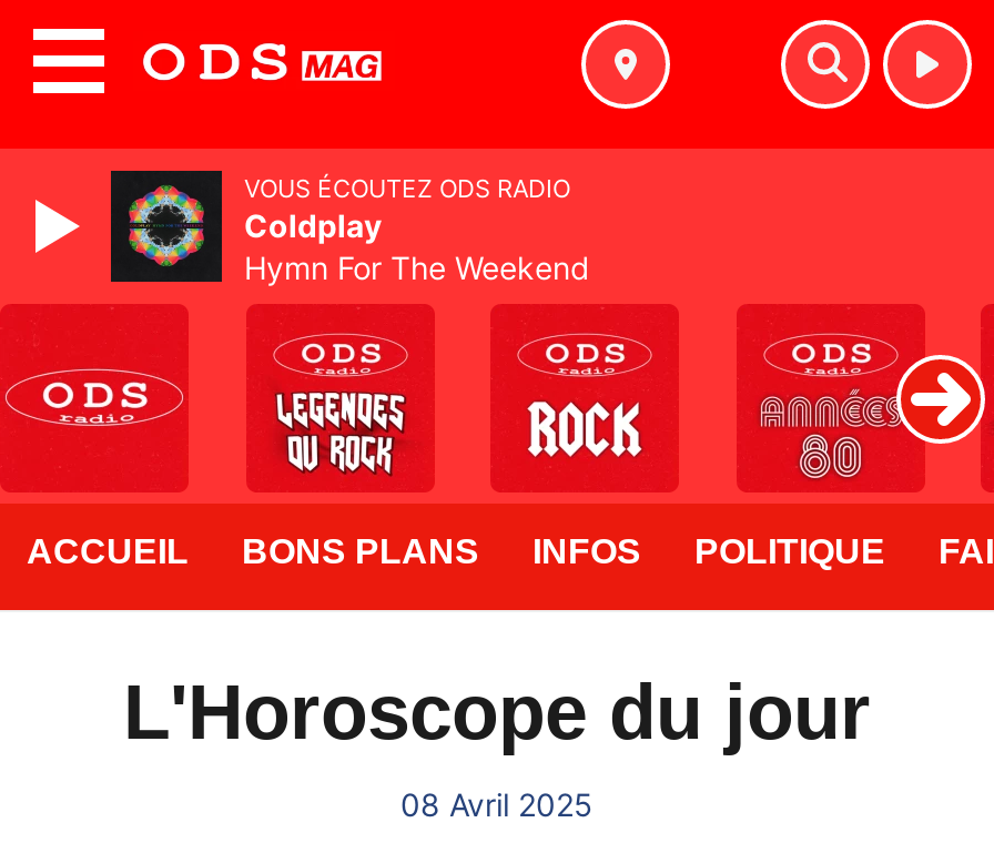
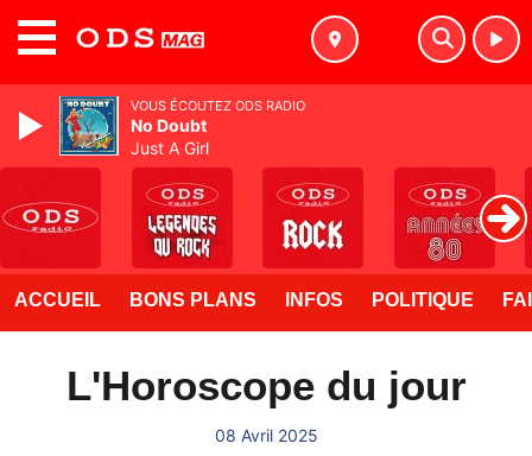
[109,169,590,286] [image] | Coldplay | Hymn For The Weekend -> [58,95,209,158] [image] | No Doubt | Just A Girl

